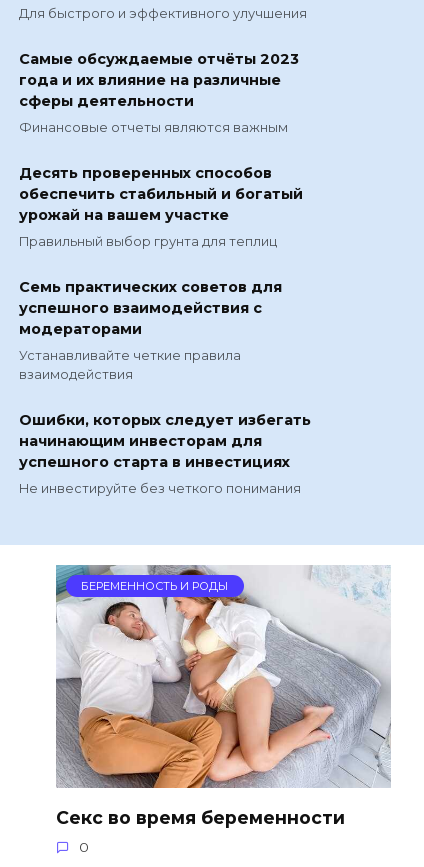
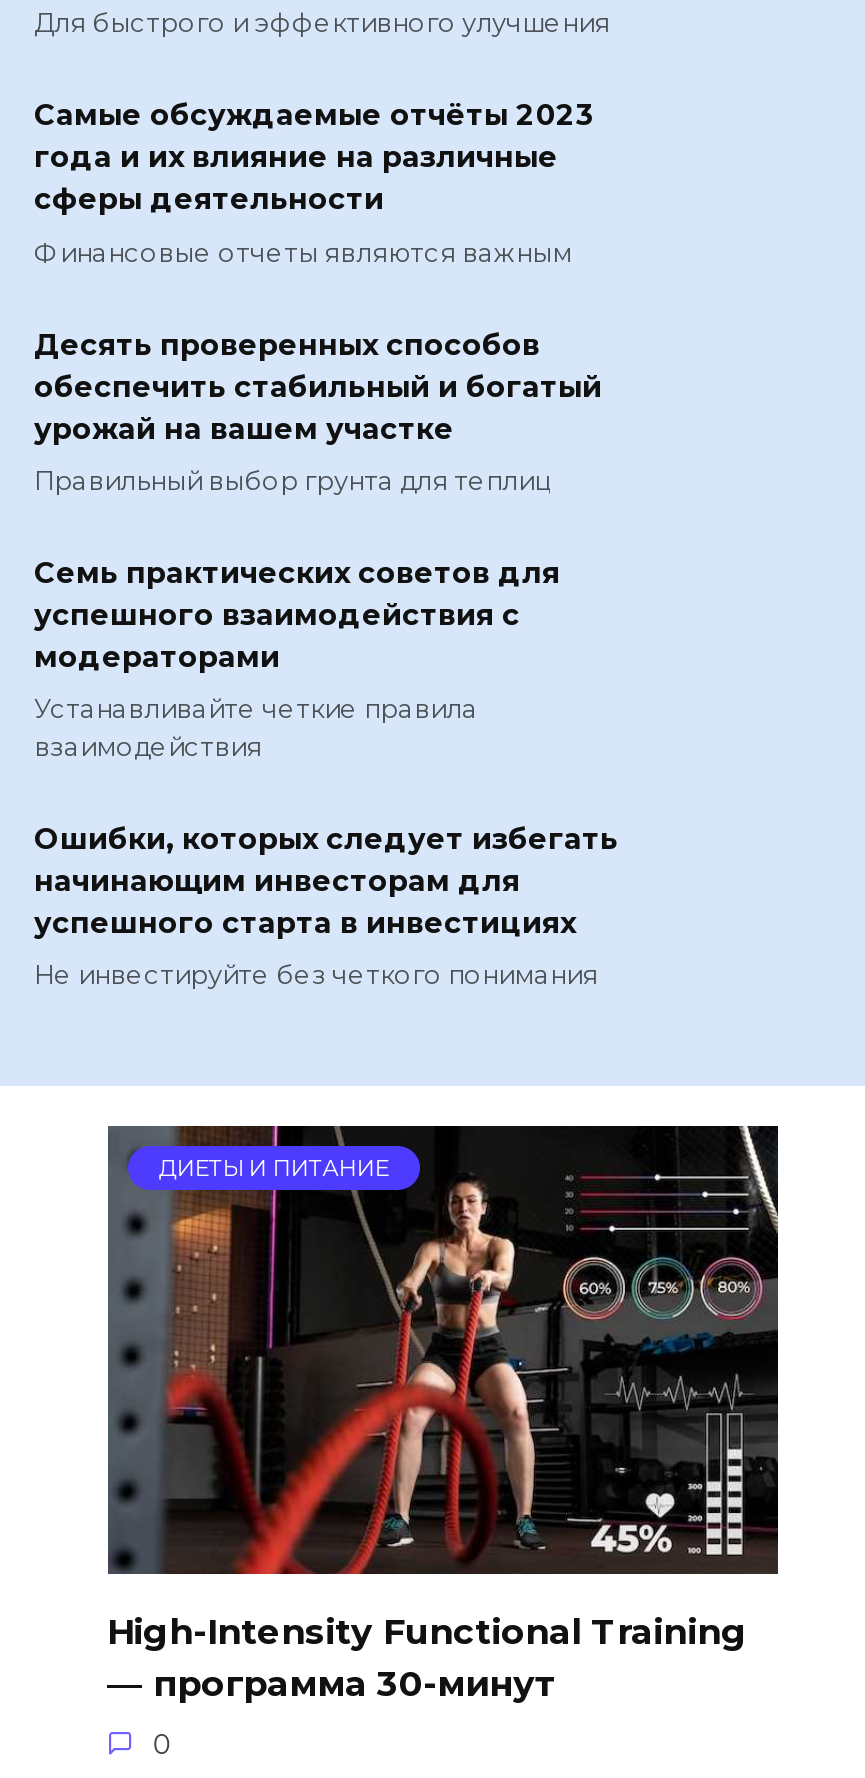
[55,564,391,787] [image] | БЕРЕМЕННОСТЬ И РОДЫ -> [106,1123,780,1577] [image] | ДИЕТЫ И ПИТАНИЕ
[55,806,344,827] Секс во время беременности -> [107,1610,747,1704] High-Intensity Functional Training | — программа 30-минут

